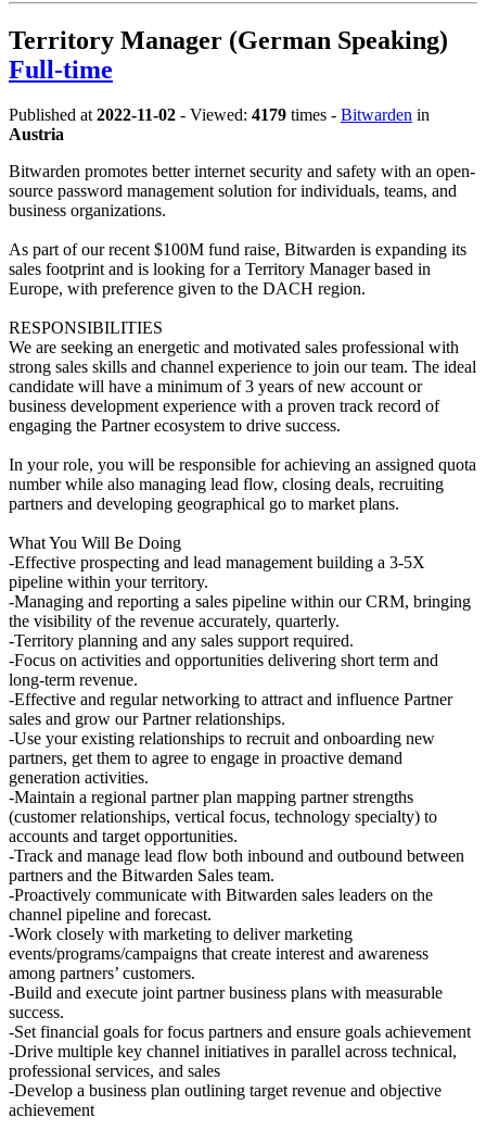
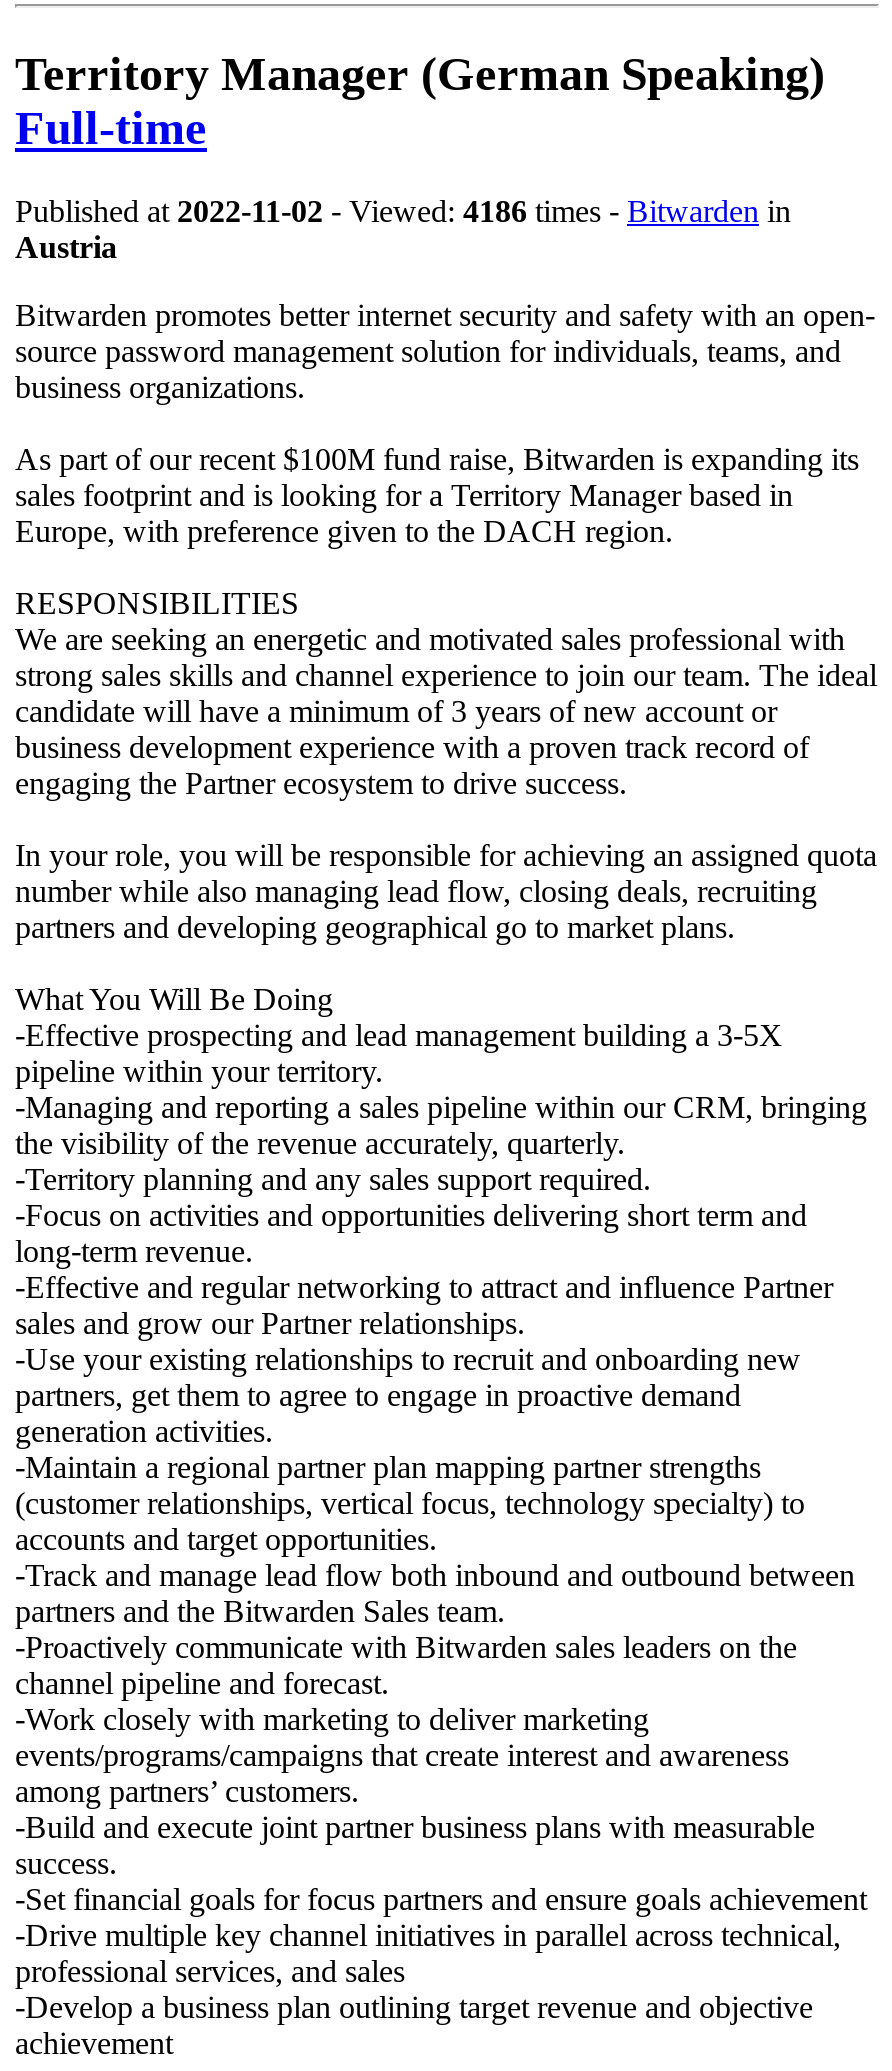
[9,106,430,124] Published at 2022-11-02 - Viewed: 4179 times - Bitwarden in -> [15,195,791,229] Published at 2022-11-02 - Viewed: 4186 times - Bitwarden in

